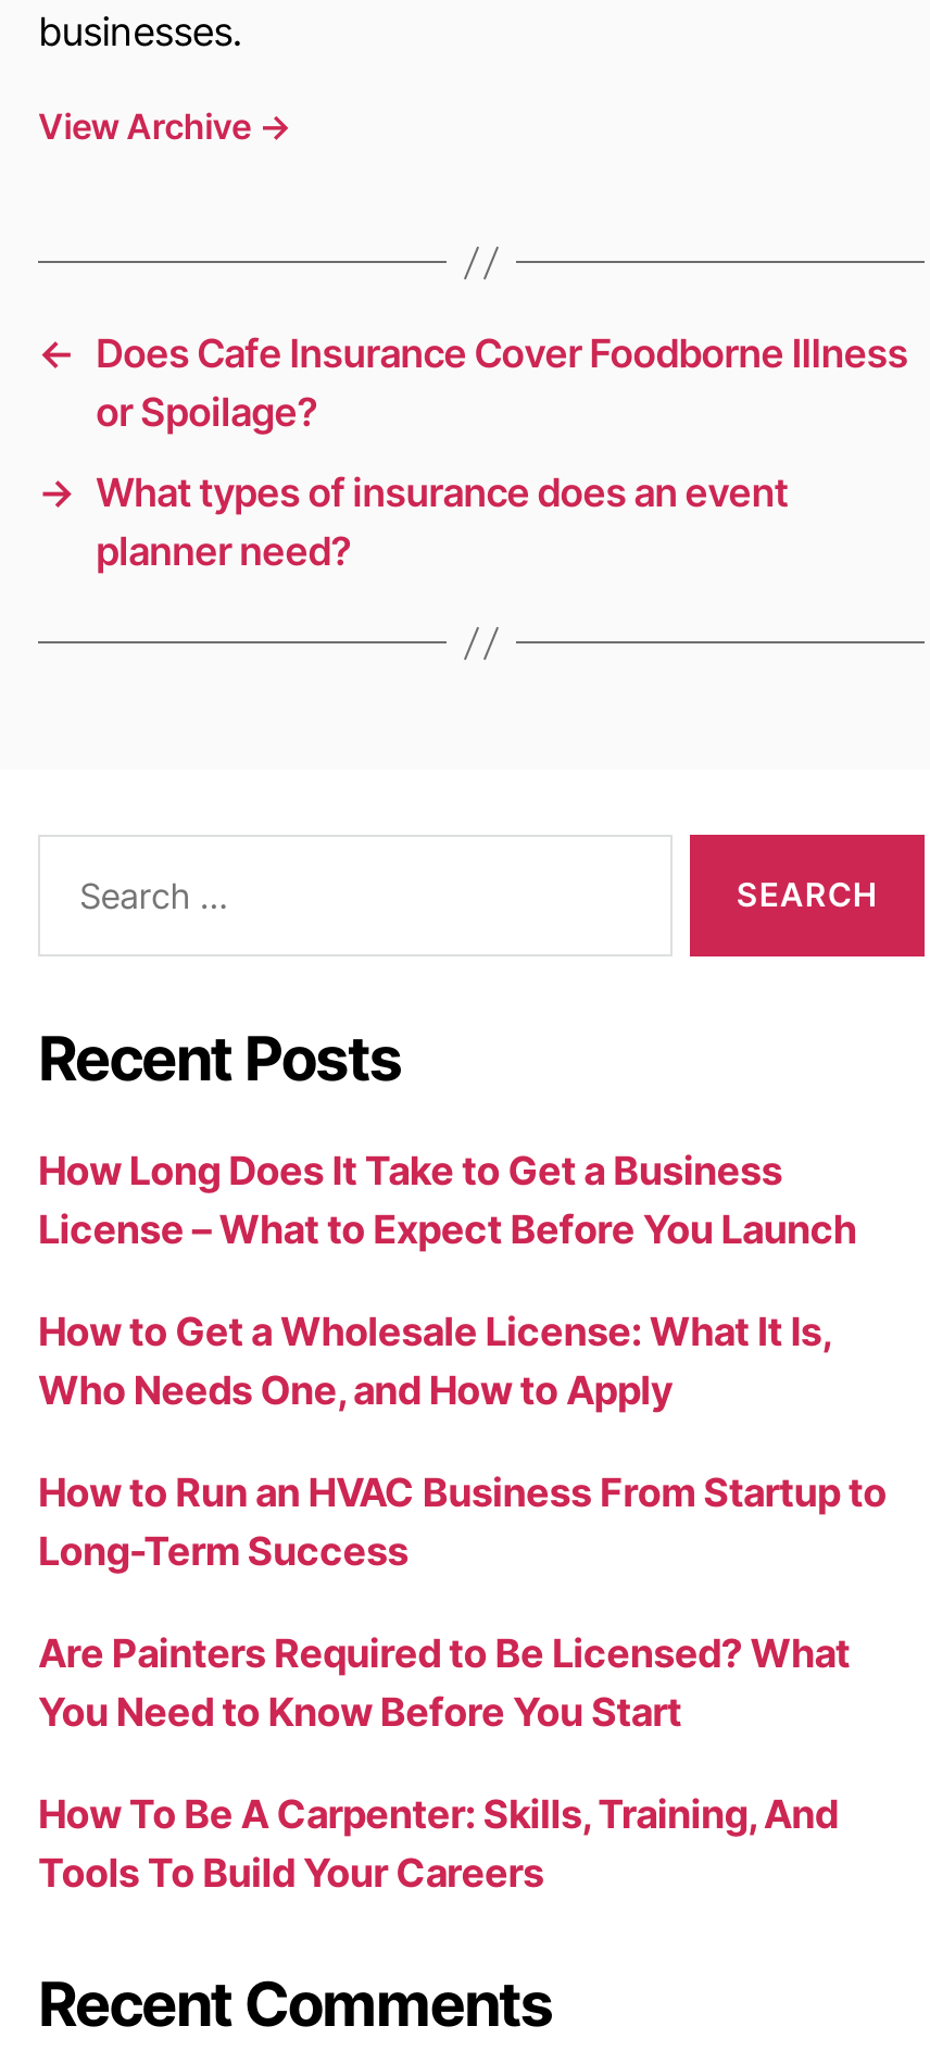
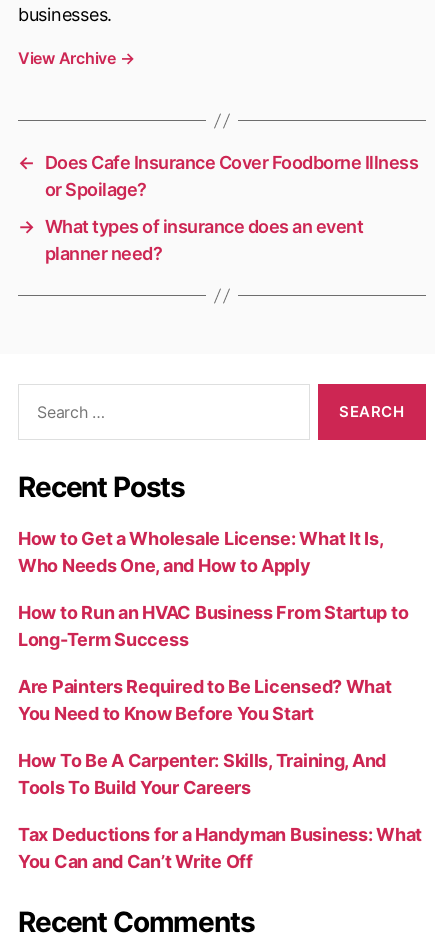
[38,1148,865,1252] How Long Does It Take to Get a Business | License – What to Expect Before You Launch -> none
moved [38,1309,886,1896] -> [18,528,408,798]: How to Get a Wholesale License: What It Is, | Who Needs One, and How to Apply | How to Run an HVAC Business From Startup to | Long-Term Success | Are Painters Required to Be Licensed? What | You Need to Know Before You Start | How To Be A Carpenter: Skills, Training, And | Tools To Build Your Careers
none -> [18,824,422,872] Tax Deductions for a Handyman Business: What | You Can and Can’t Write Off

